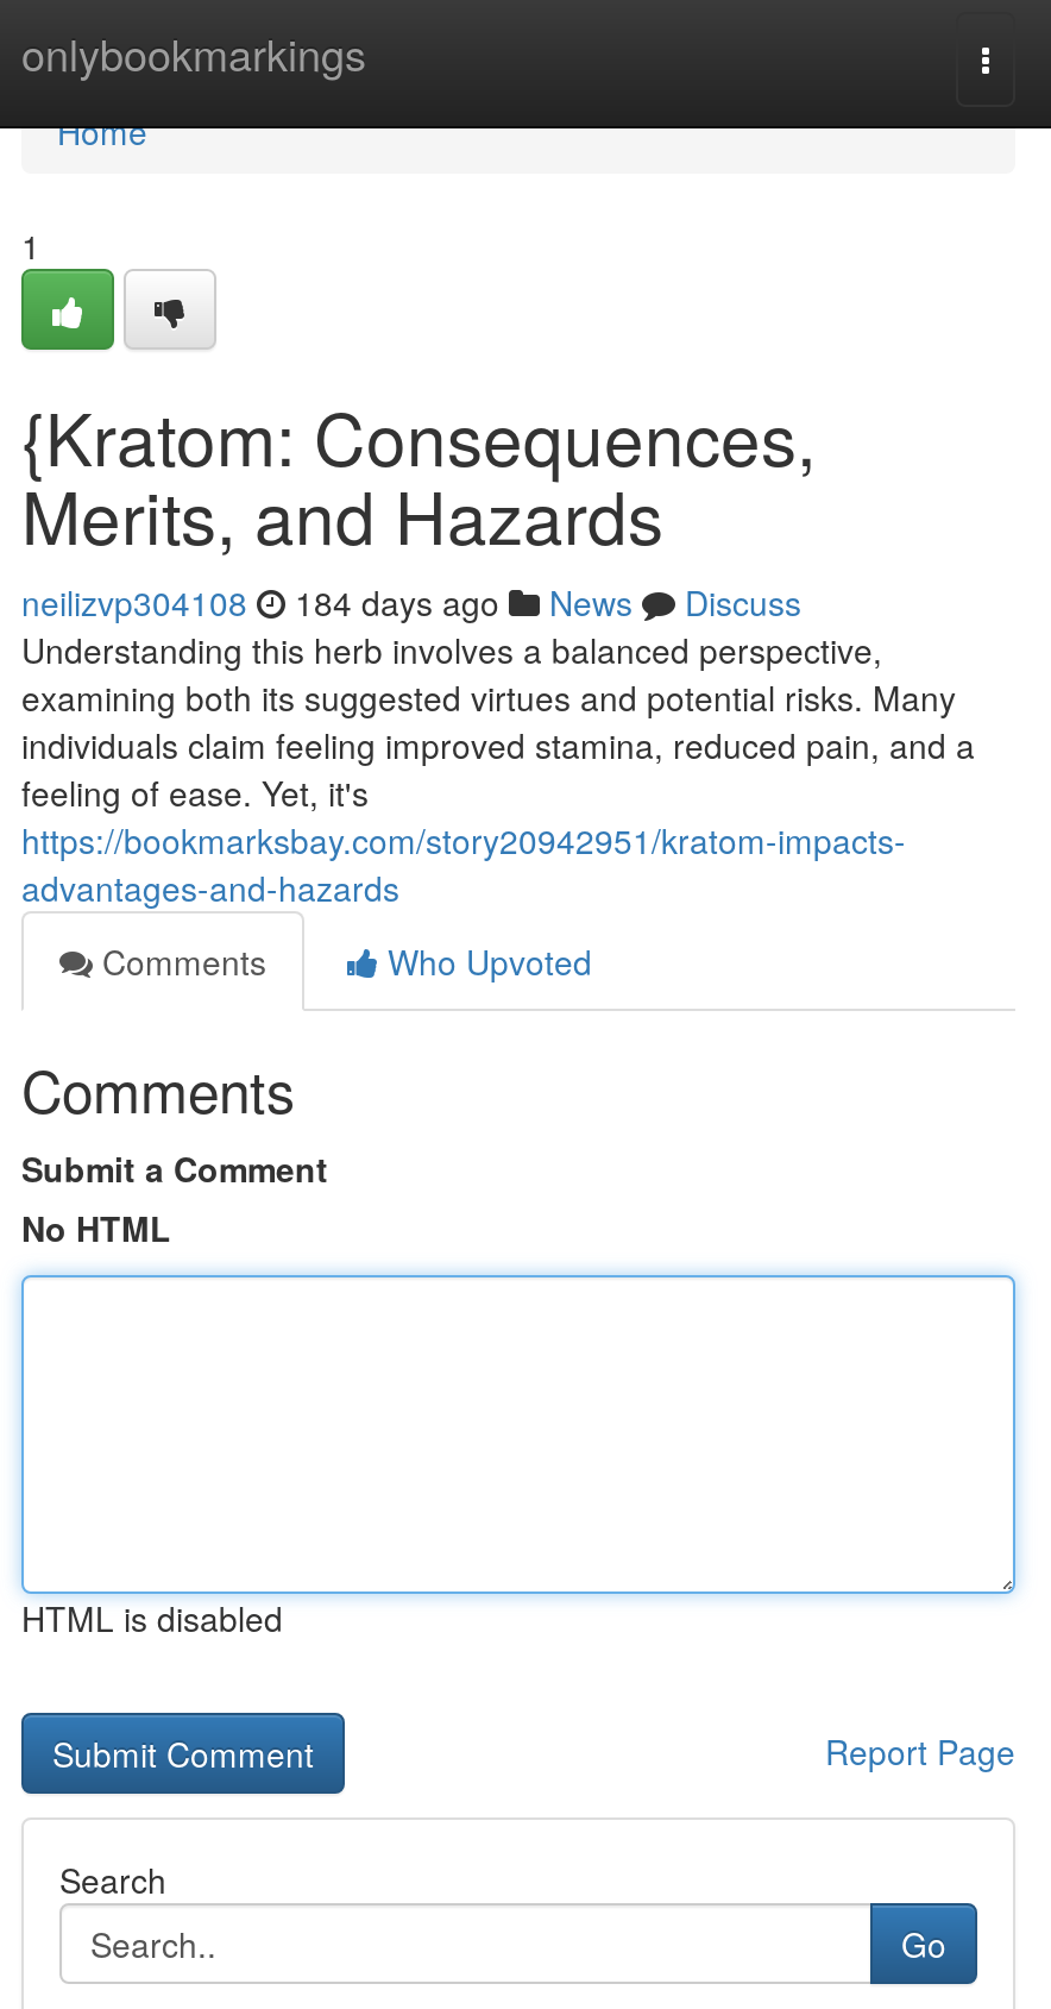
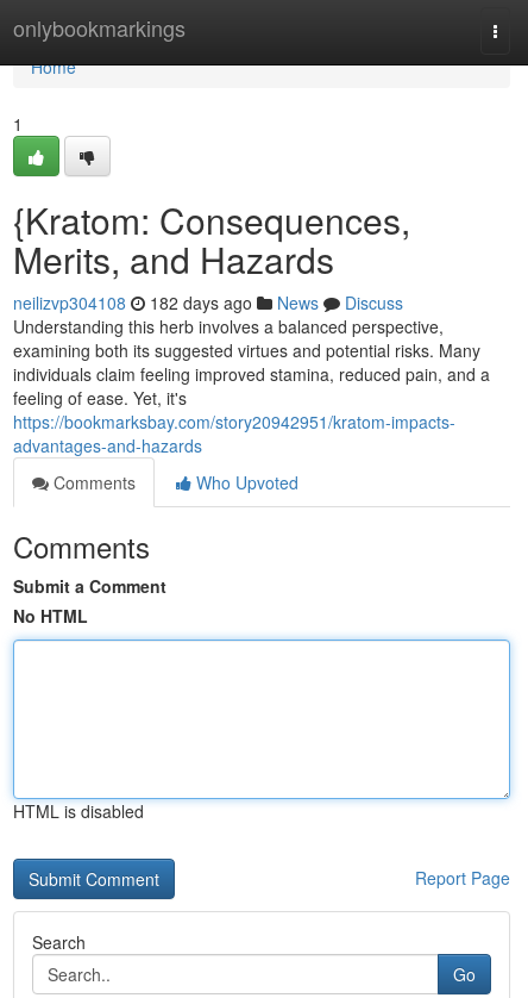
[21,578,801,626] neilizvp304108 184 days ago News Discuss -> [13,291,403,314] neilizvp304108 182 days ago News Discuss

